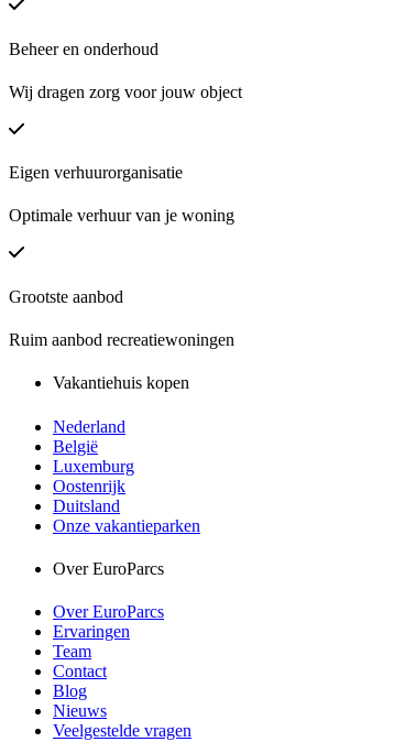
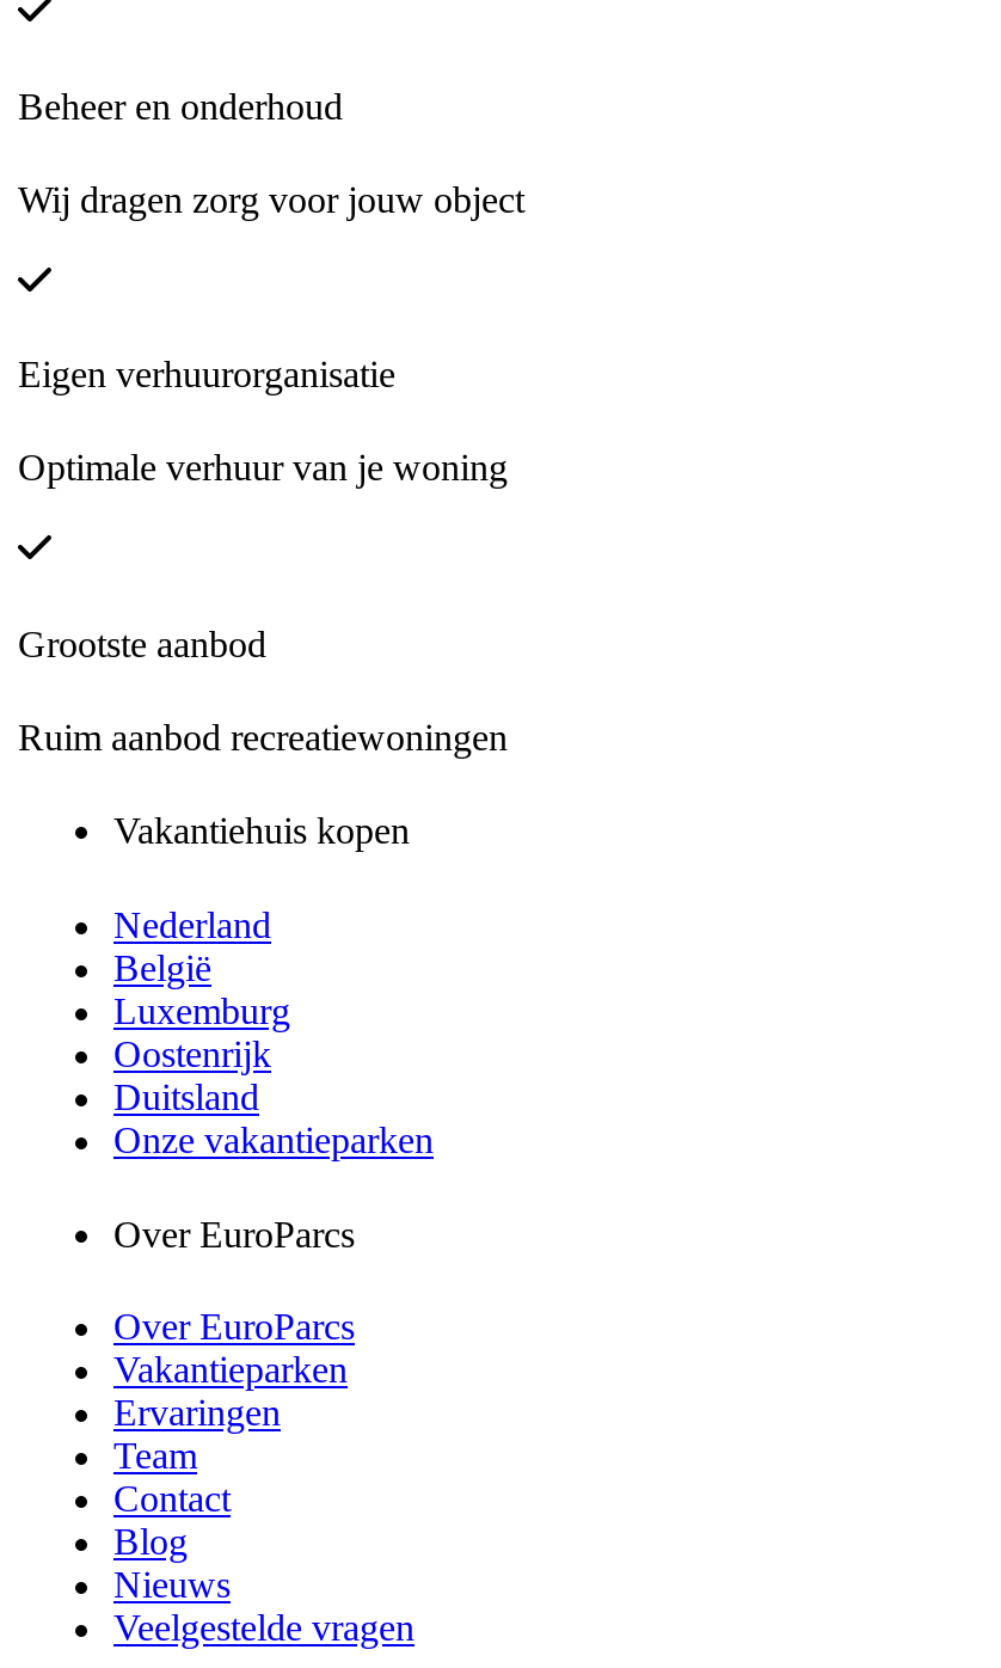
none -> [113,1350,348,1391] Vakantieparken

